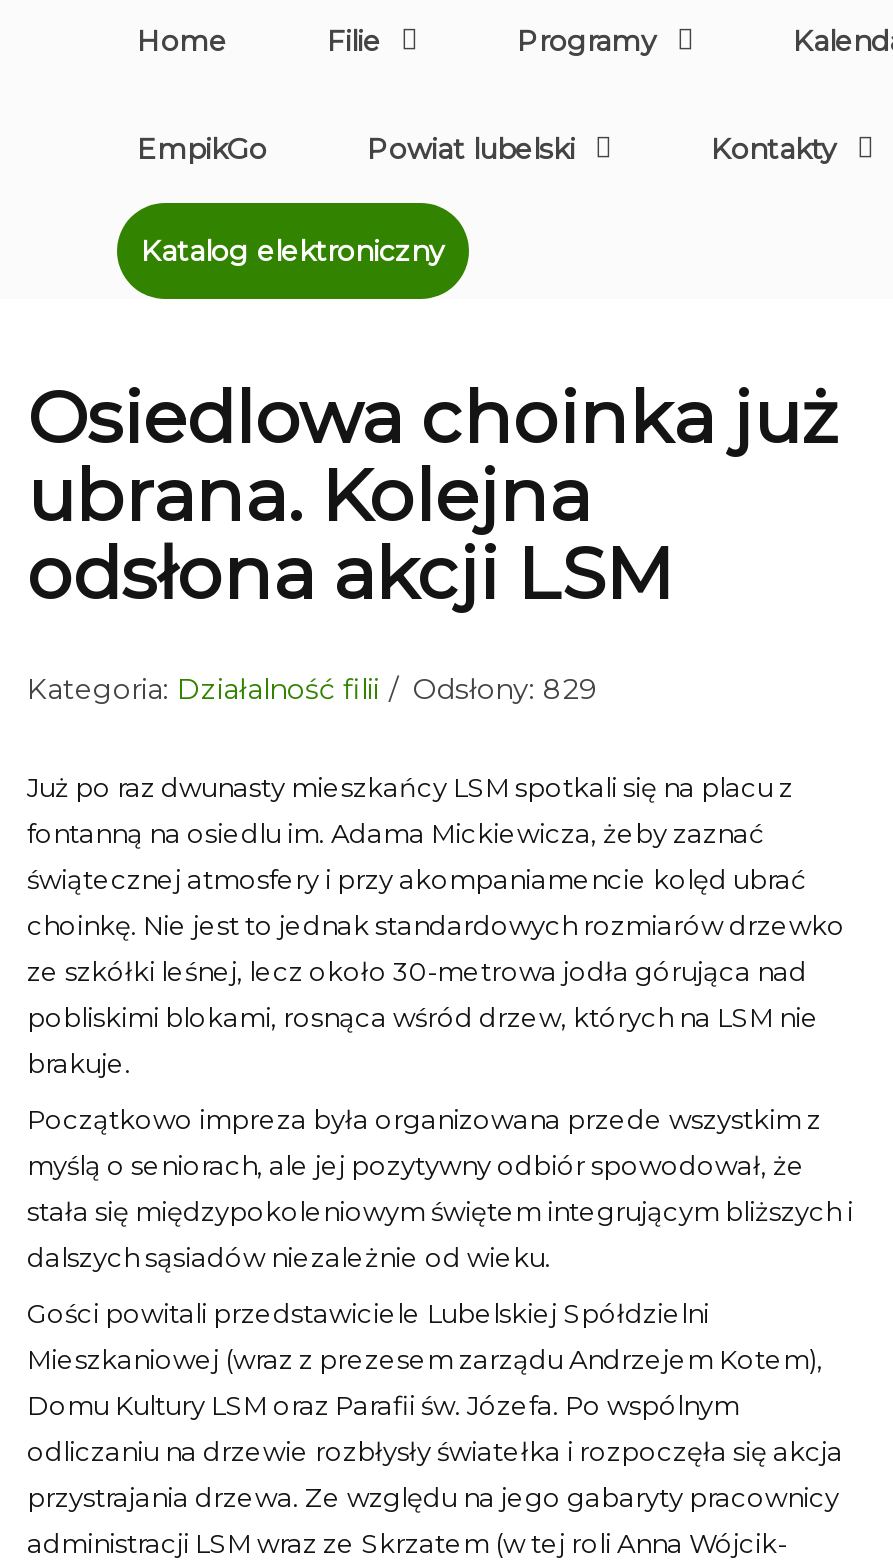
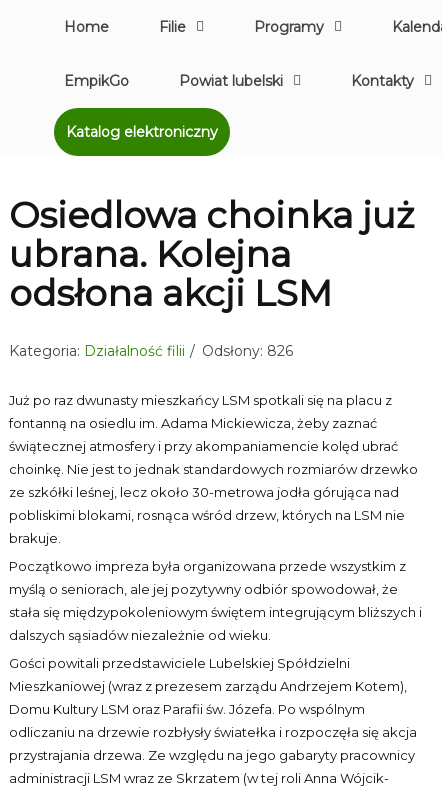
[27,671,597,707] Kategoria: Działalność filii Odsłony: 829 -> [9,342,293,360] Kategoria: Działalność filii Odsłony: 826

